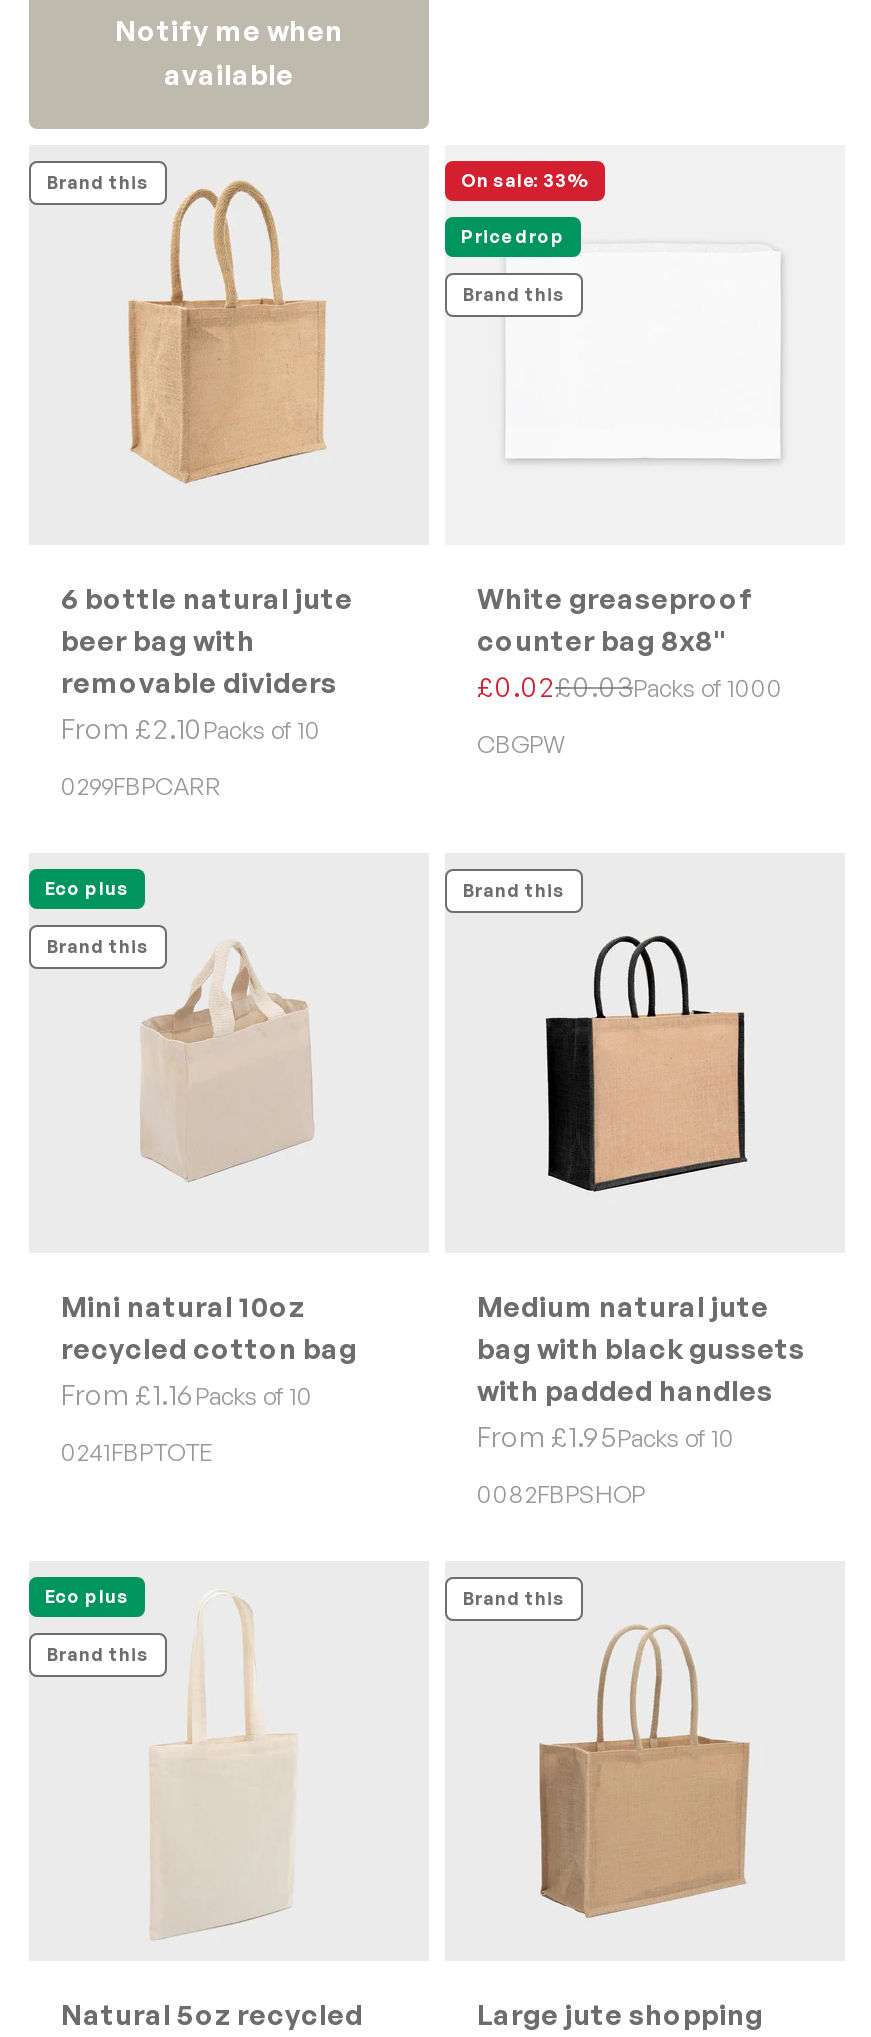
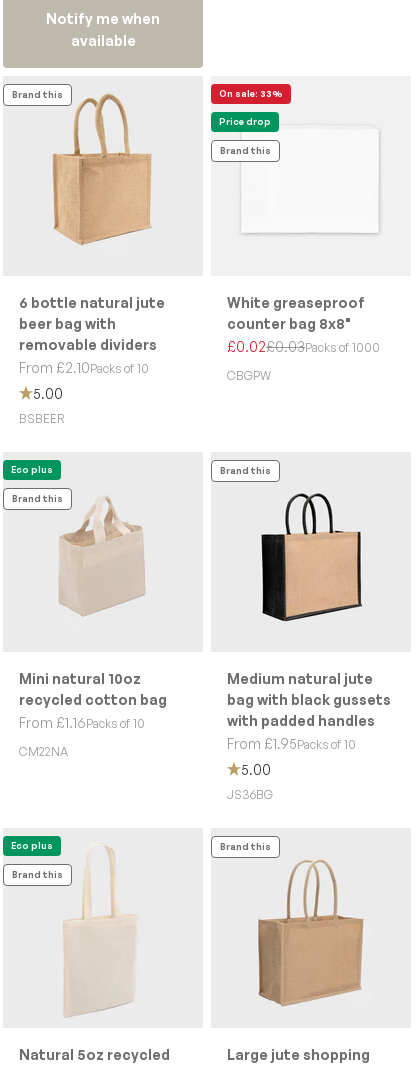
[61,772,221,802] 0299FBPCARR -> [19,385,65,426] 5.00 | BSBEER
[61,1438,213,1468] 0241FBPTOTE -> [19,744,68,759] CM22NA
[477,1480,645,1510] 0082FBPSHOP -> [227,761,273,802] 5.00 | JS36BG

